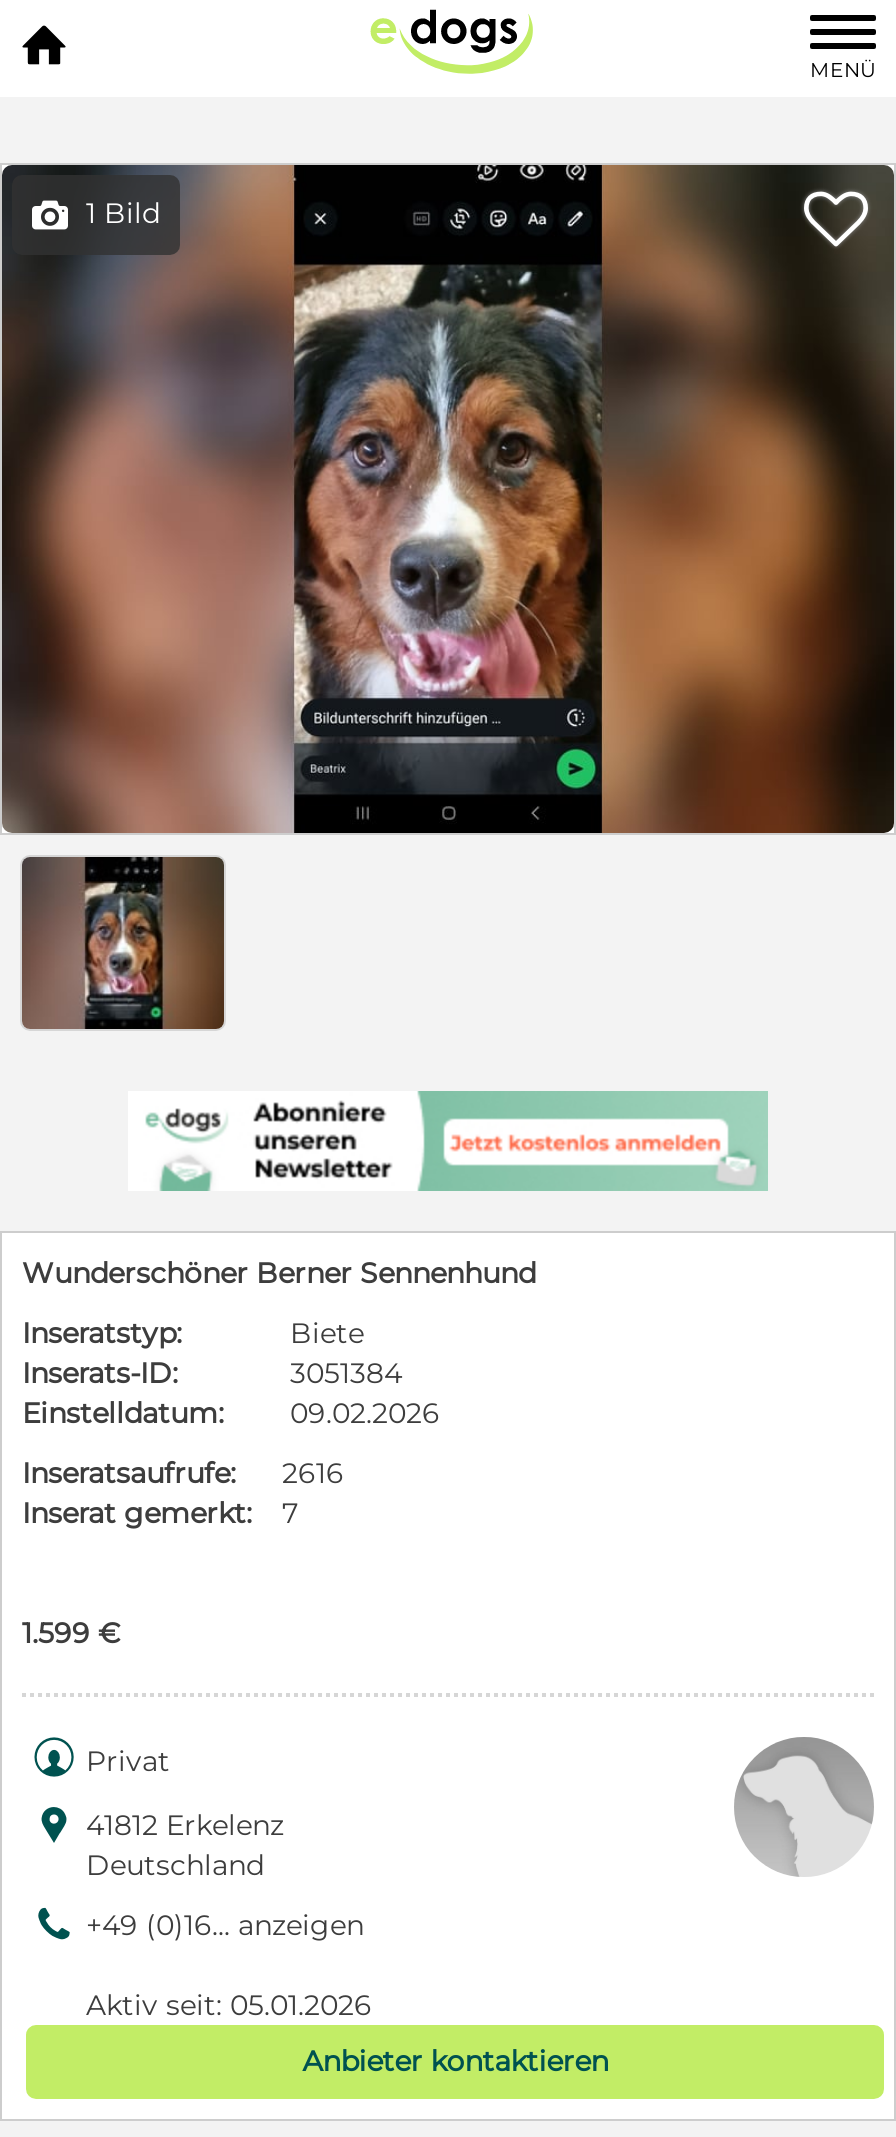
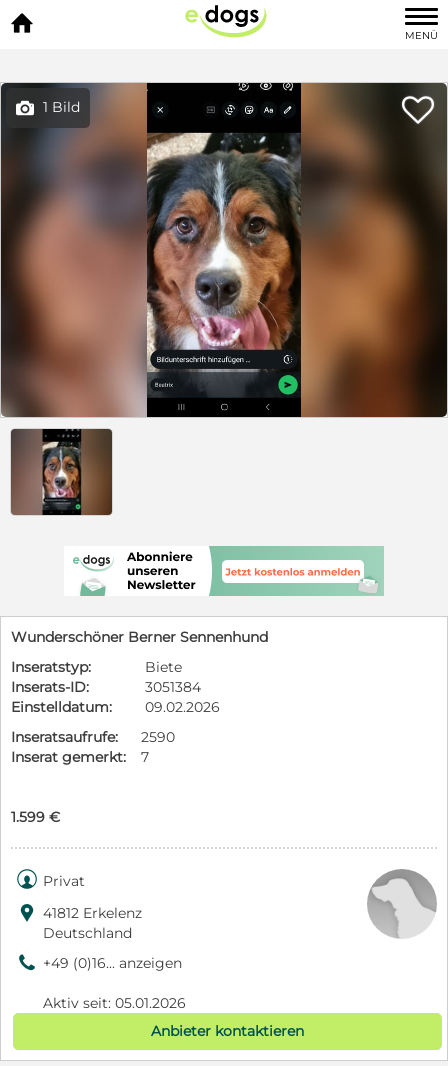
[22,1455,344,1491] Inseratsaufrufe: 2616 -> [11,728,175,746] Inseratsaufrufe: 2590

